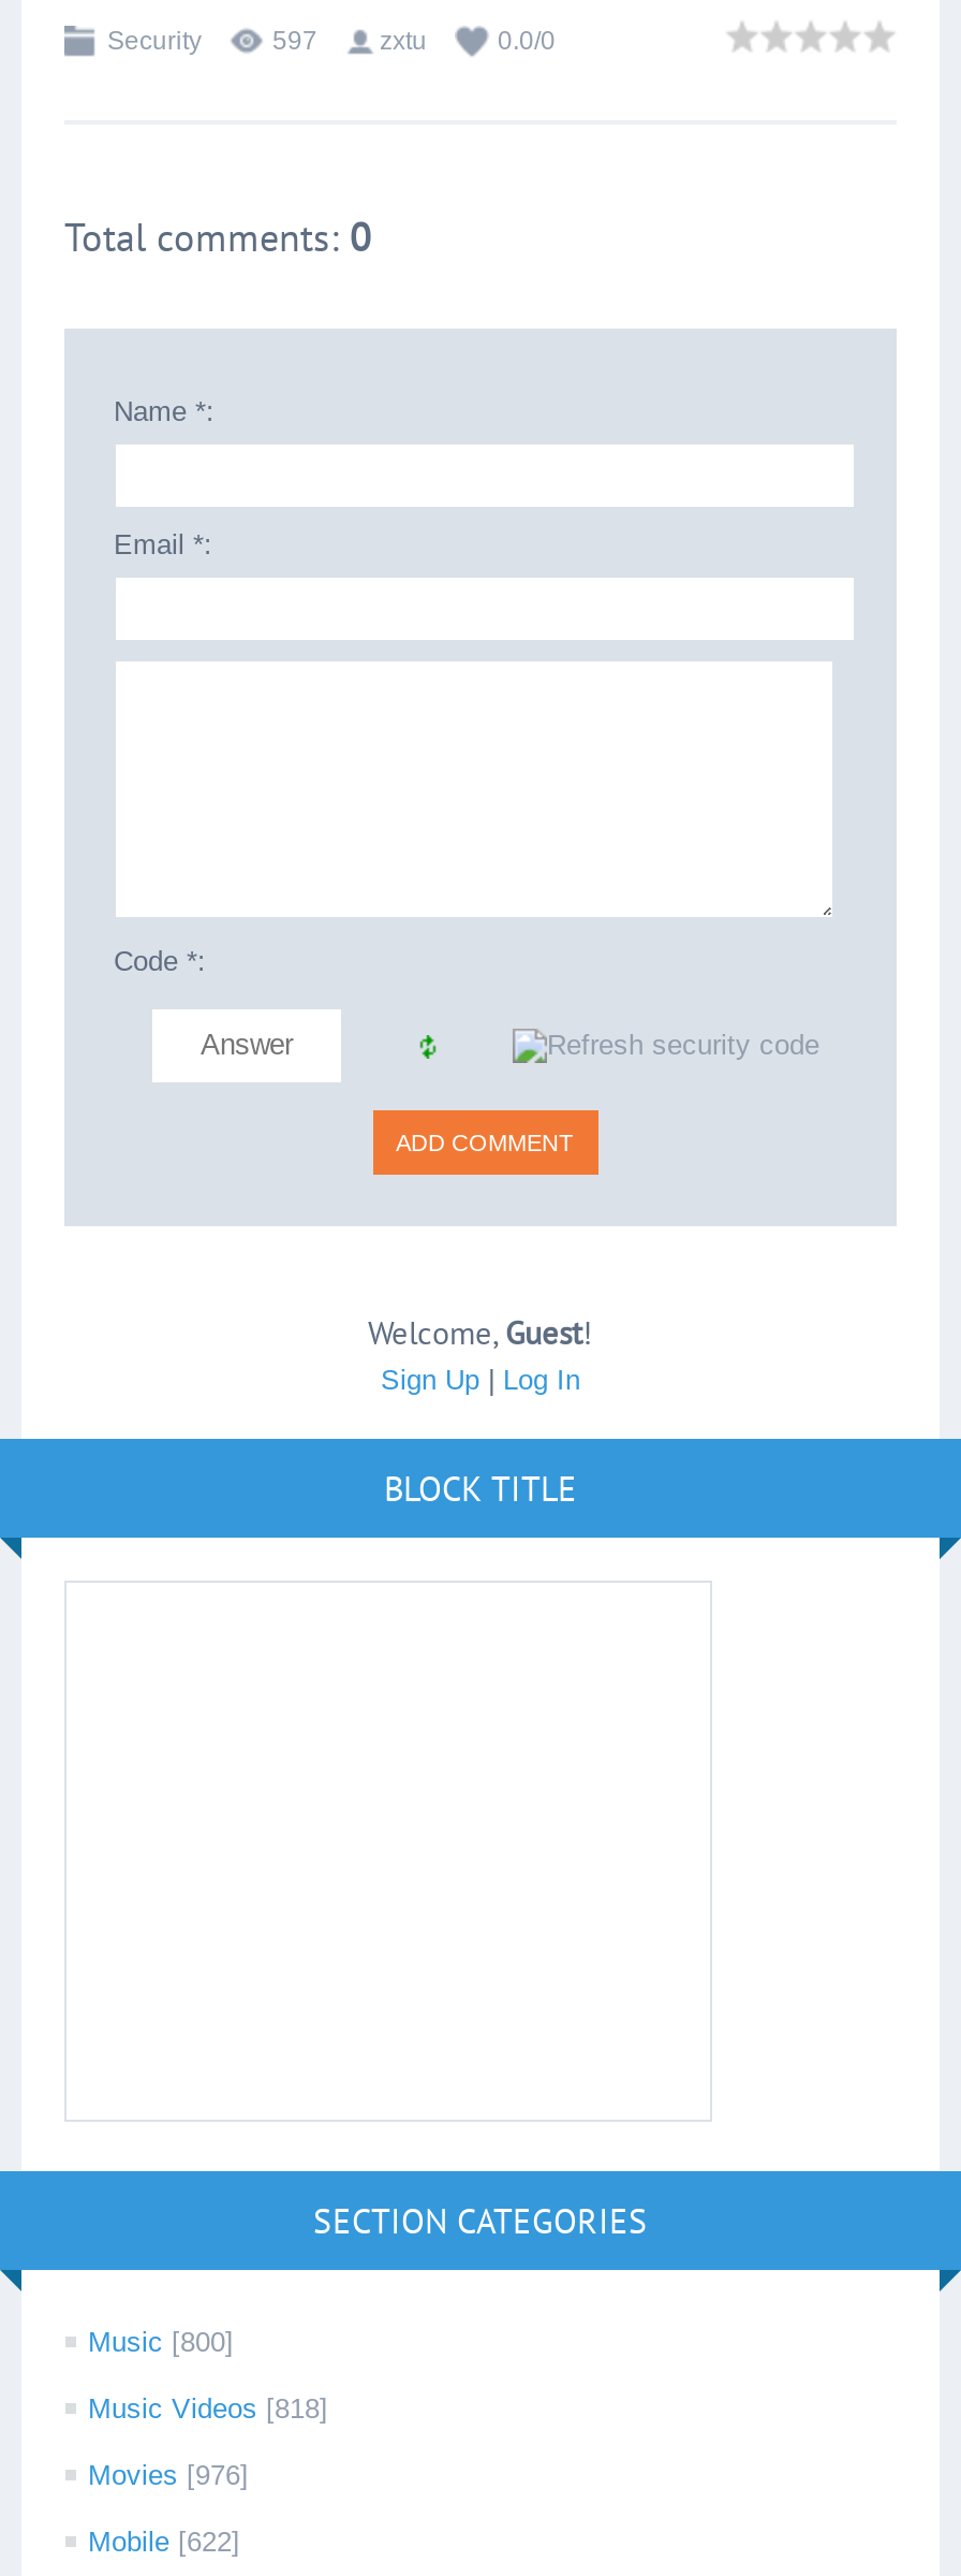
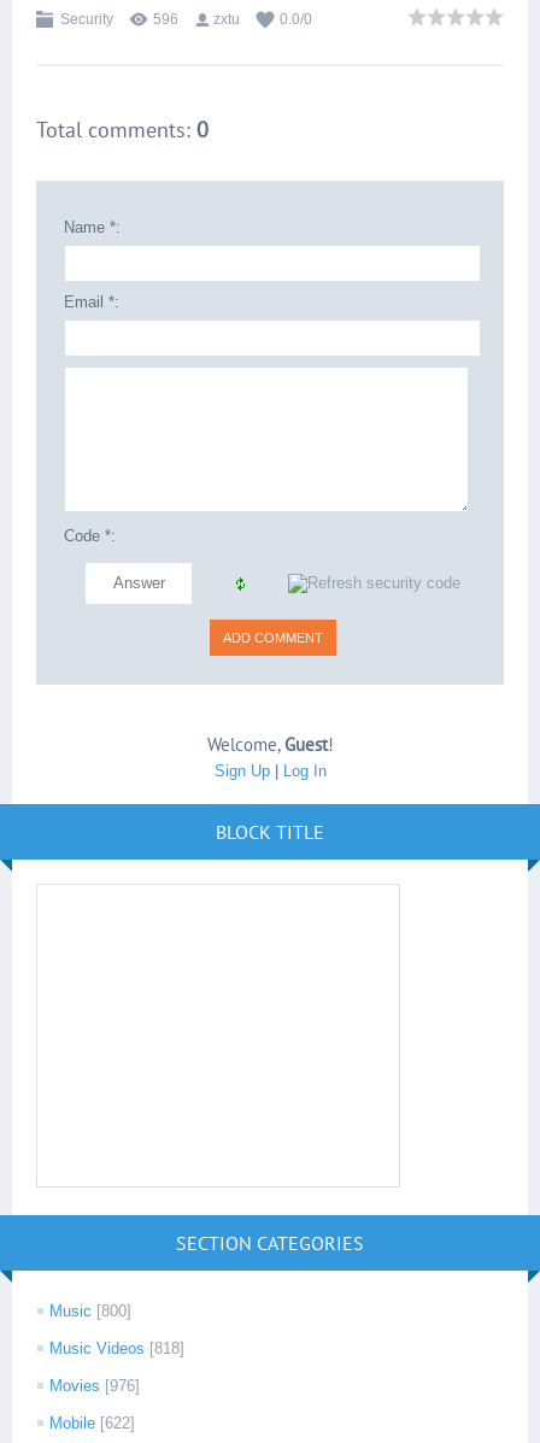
[272,26,317,56] 597 -> [153,11,178,28] 596

